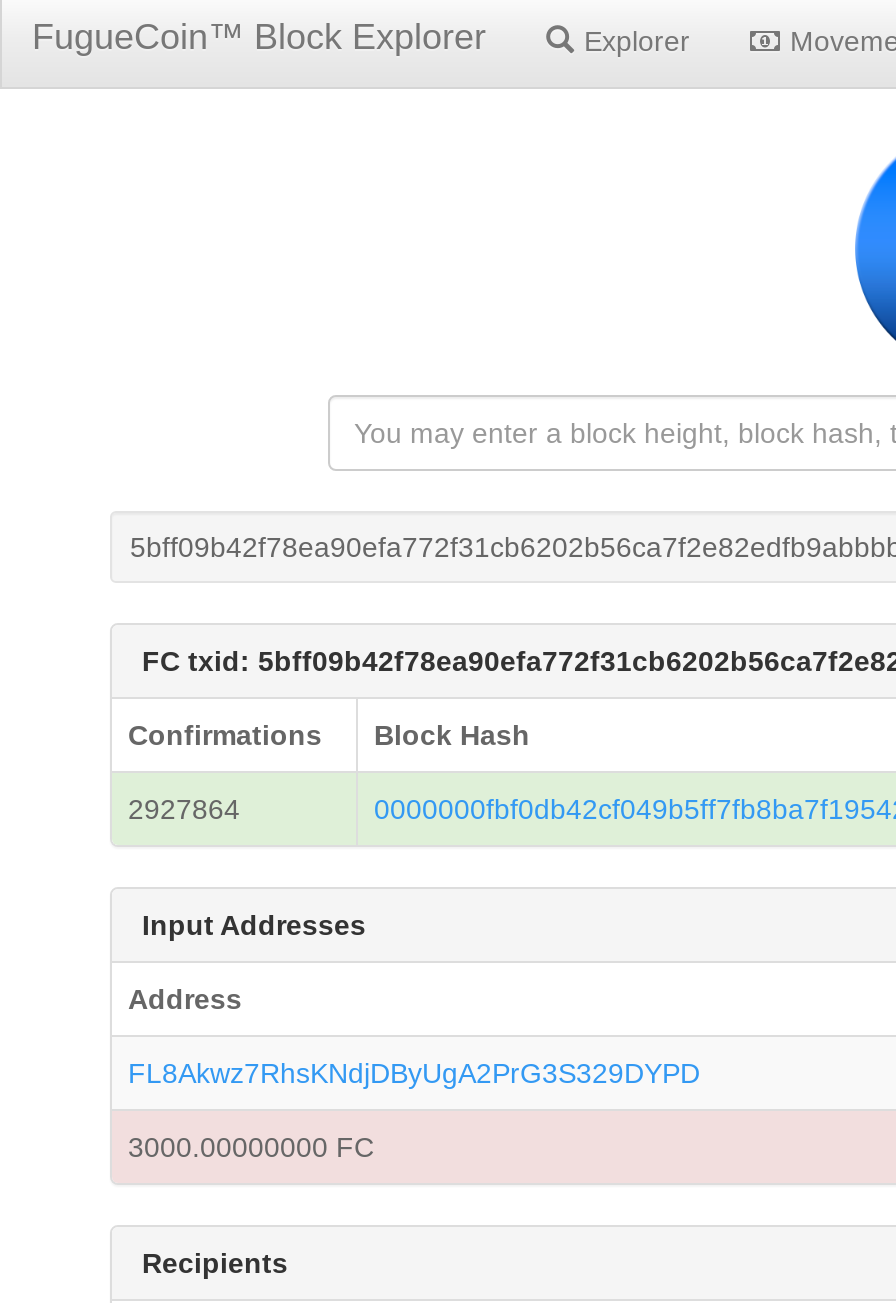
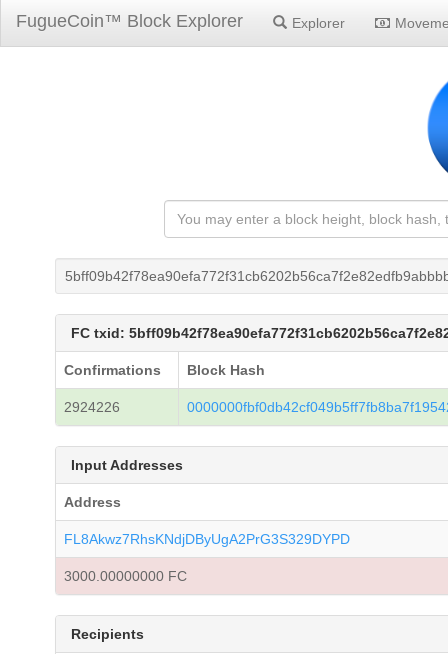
[128,793,240,825] 2927864 -> [64,399,120,415] 2924226

